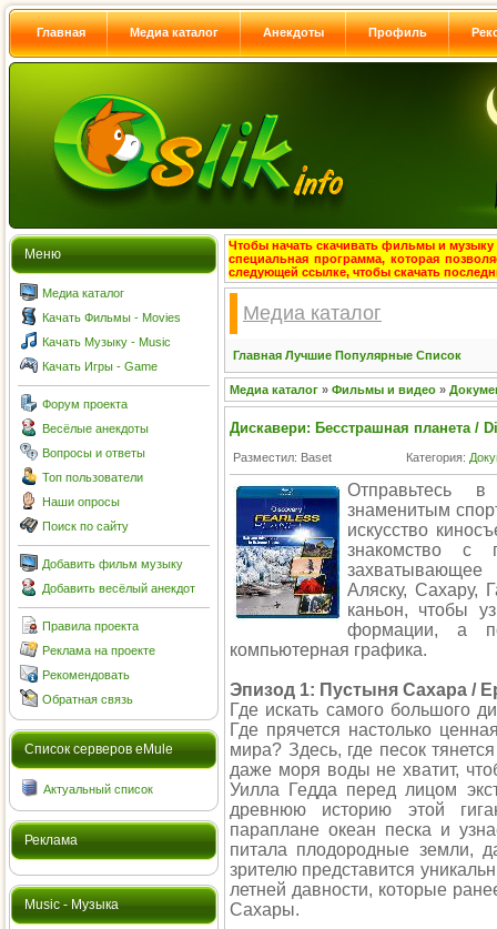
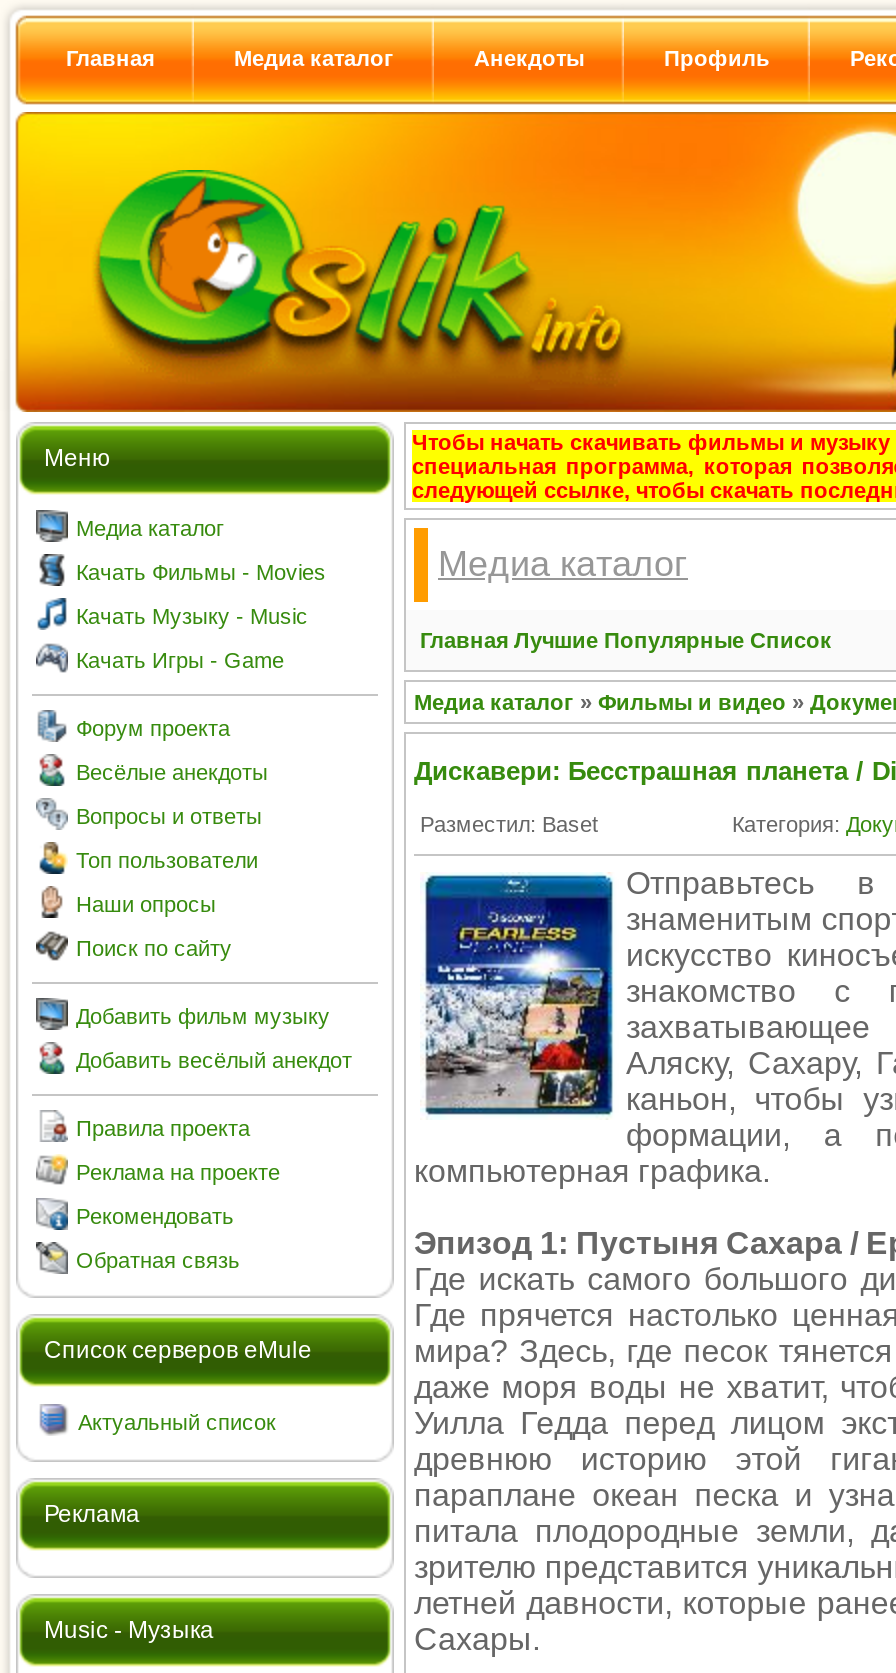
[8,61,494,230] [image] -> [14,110,890,414] [image]

